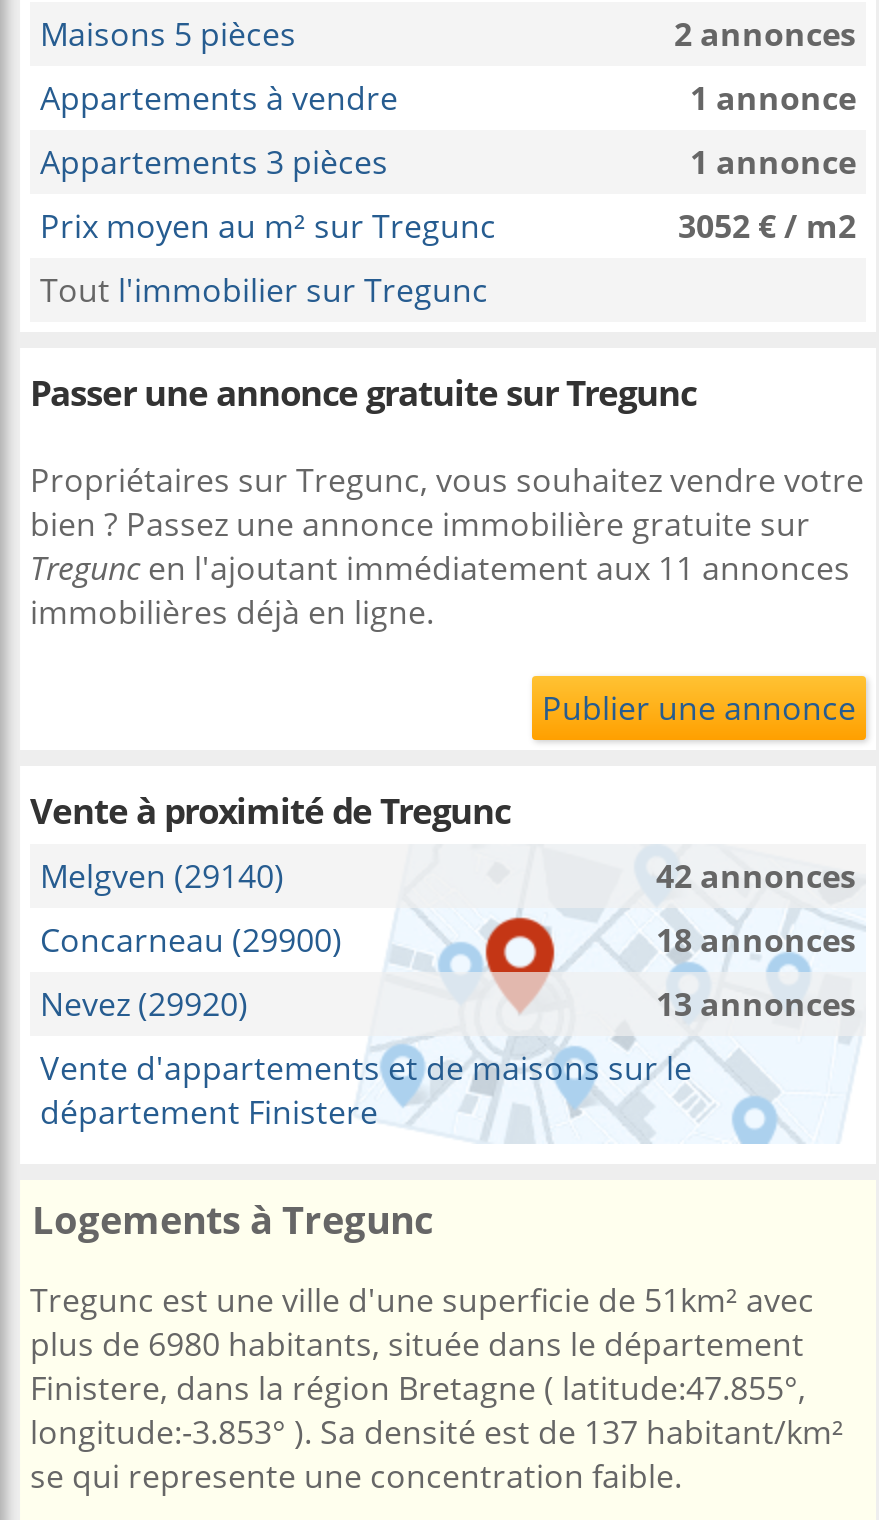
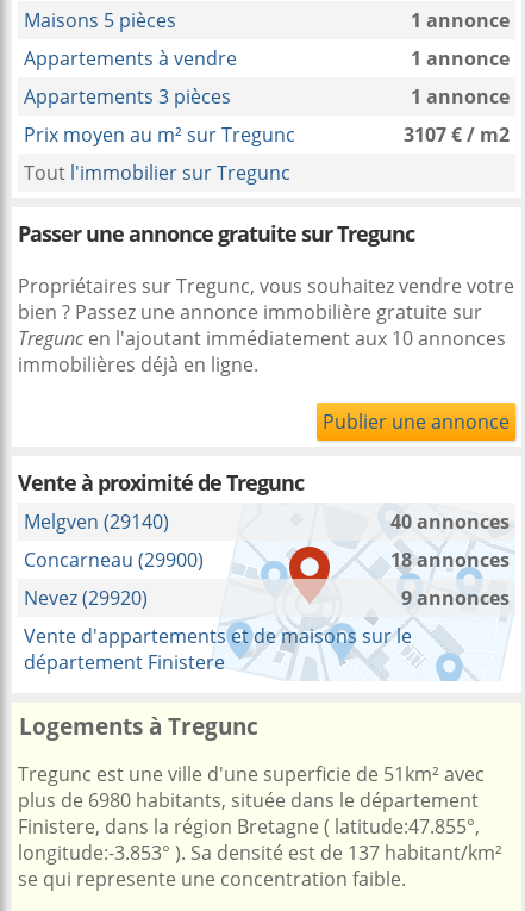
[674,12,856,56] 2 annonces -> [411,7,510,33] 1 annonce
[678,204,856,248] 3052 € / m2 -> [404,121,510,148] 3107 € / m2
[30,546,850,590] Tregunc en l'ajoutant immédiatement aux 11 annonces -> [18,325,506,351] Tregunc en l'ajoutant immédiatement aux 10 annonces
[656,854,856,898] 42 annonces -> [390,508,510,535] 40 annonces
[656,982,856,1026] 13 annonces -> [401,585,510,611] 9 annonces

